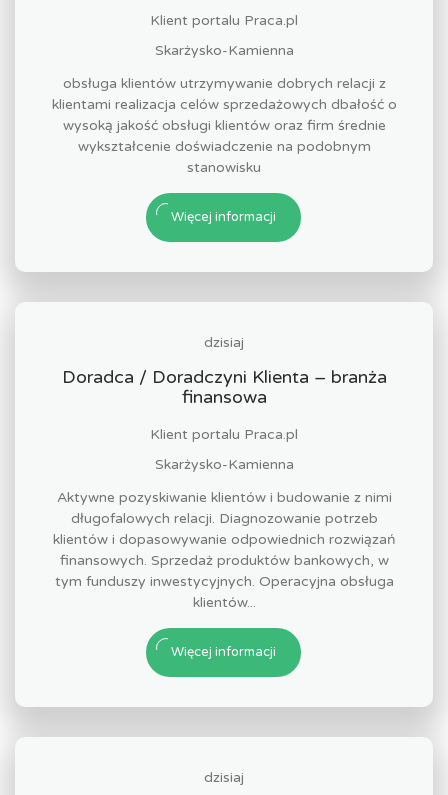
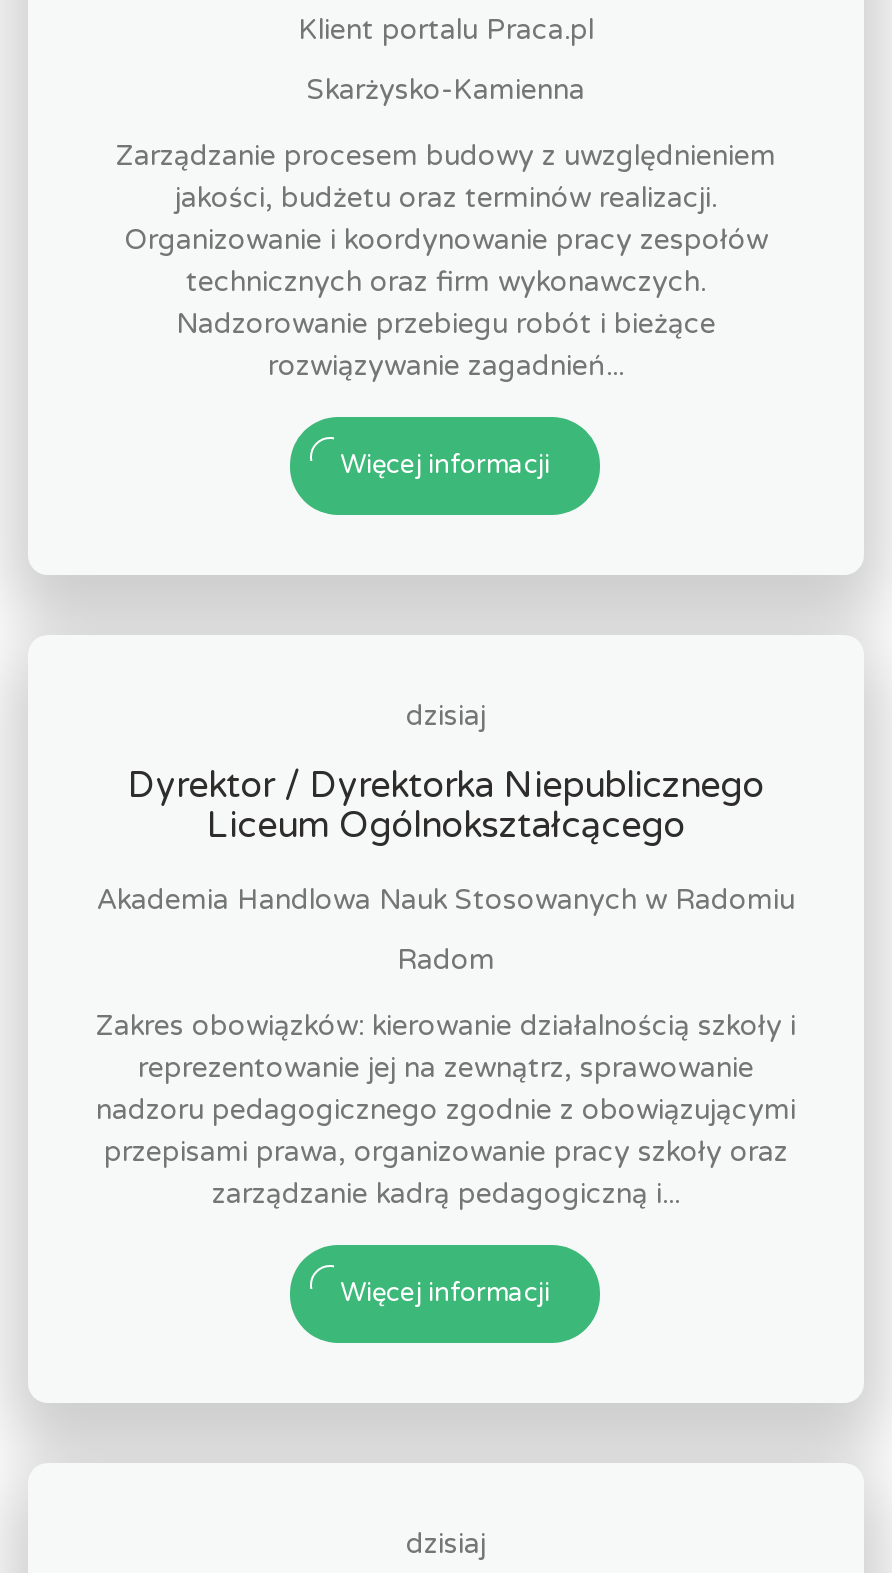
[51,75,396,176] obsługa klientów utrzymywanie dobrych relacji z | klientami realizacja celów sprzedażowych dbałość o | wysoką jakość obsługi klientów oraz firm średnie | wykształcenie doświadczenie na podobnym | stanowisku -> [116,139,776,383] Zarządzanie procesem budowy z uwzględnieniem | jakości, budżetu oraz terminów realizacji. | Organizowanie i koordynowanie pracy zespołów | technicznych oraz firm wykonawczych. | Nadzorowanie przebiegu robót i bieżące | rozwiązywanie zagadnień...
moved [171,209,276,351] -> [340,449,550,733]: Więcej informacji | dzisiaj
[61,366,386,408] Doradca / Doradczyni Klienta – branża | finansowa -> [128,763,764,847] Dyrektor / Dyrektorka Niepublicznego | Liceum Ogólnokształcącego
[150,426,298,443] Klient portalu Praca.pl -> [97,883,795,917] Akademia Handlowa Nauk Stosowanych w Radomiu
[154,456,293,473] Skarżysko-Kamienna -> [397,943,495,977] Radom
[52,489,395,611] Aktywne pozyskiwanie klientów i budowanie z nimi | długofalowych relacji. Diagnozowanie potrzeb | klientów i dopasowywanie odpowiednich rozwiązań | finansowych. Sprzedaż produktów bankowych, w | tym funduszy inwestycyjnych. Operacyjna obsługa | klientów... -> [96,1009,796,1211] Zakres obowiązków: kierowanie działalnością szkoły i | reprezentowanie jej na zewnątrz, sprawowanie | nadzoru pedagogicznego zgodnie z obowiązującymi | przepisami prawa, organizowanie pracy szkoły oraz | zarządzanie kadrą pedagogiczną i...

